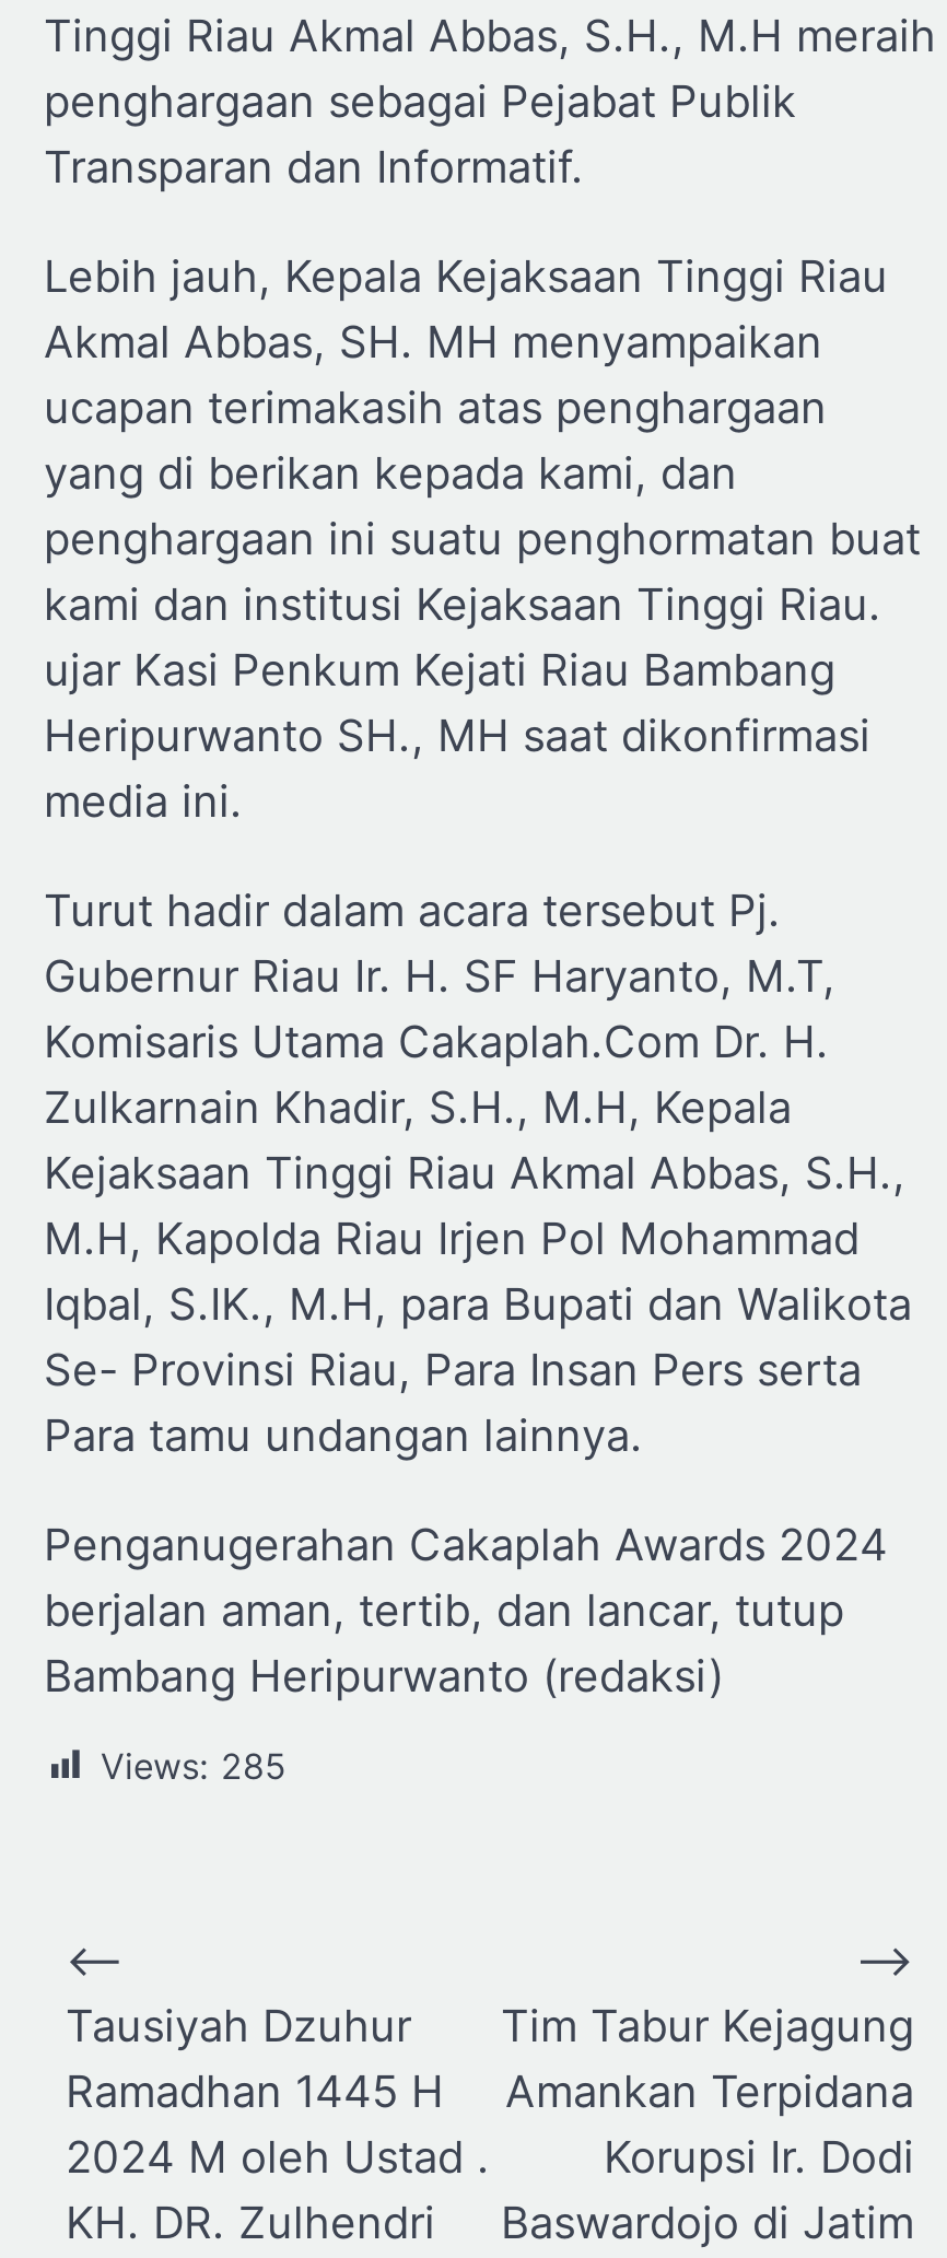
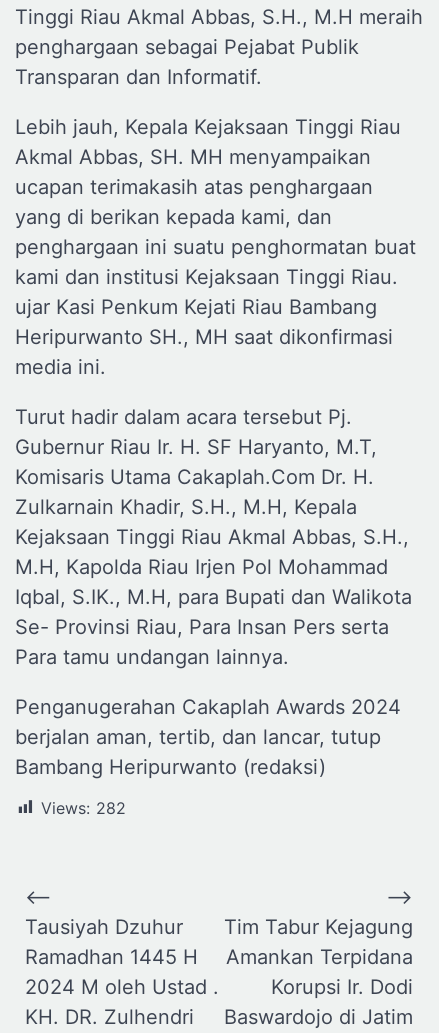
[101,1744,287,1788] Views: 285 -> [41,798,126,818] Views: 282

